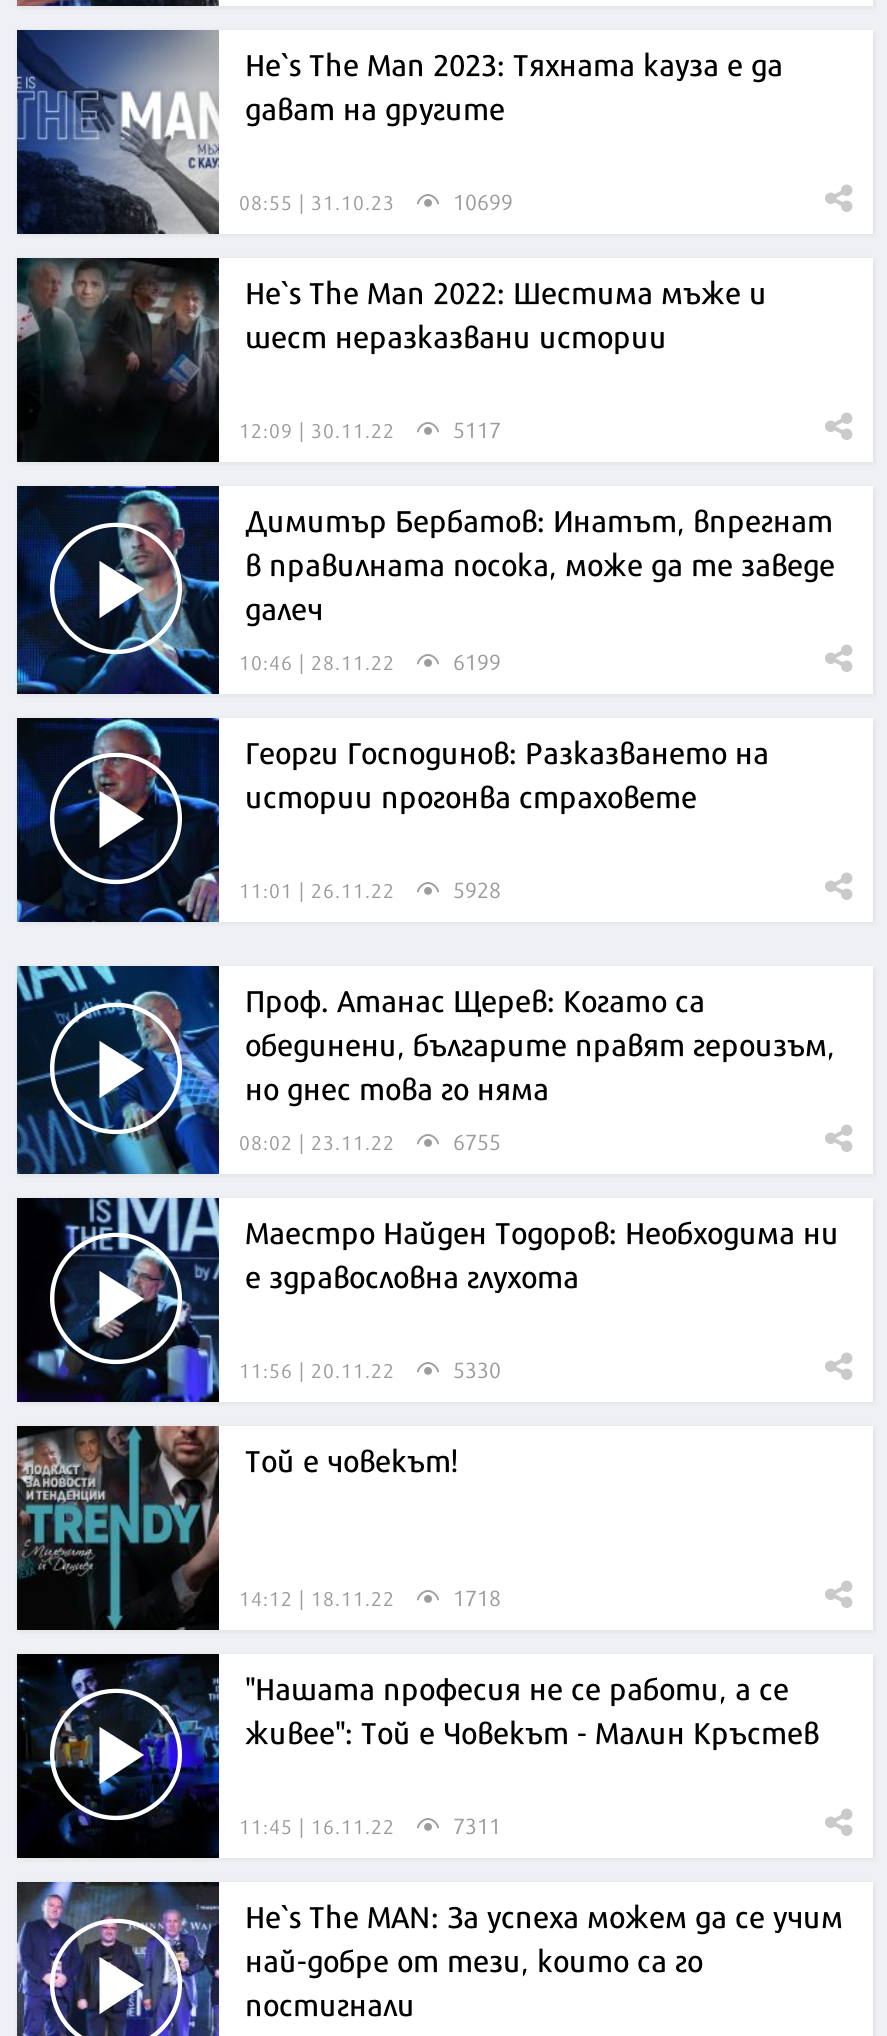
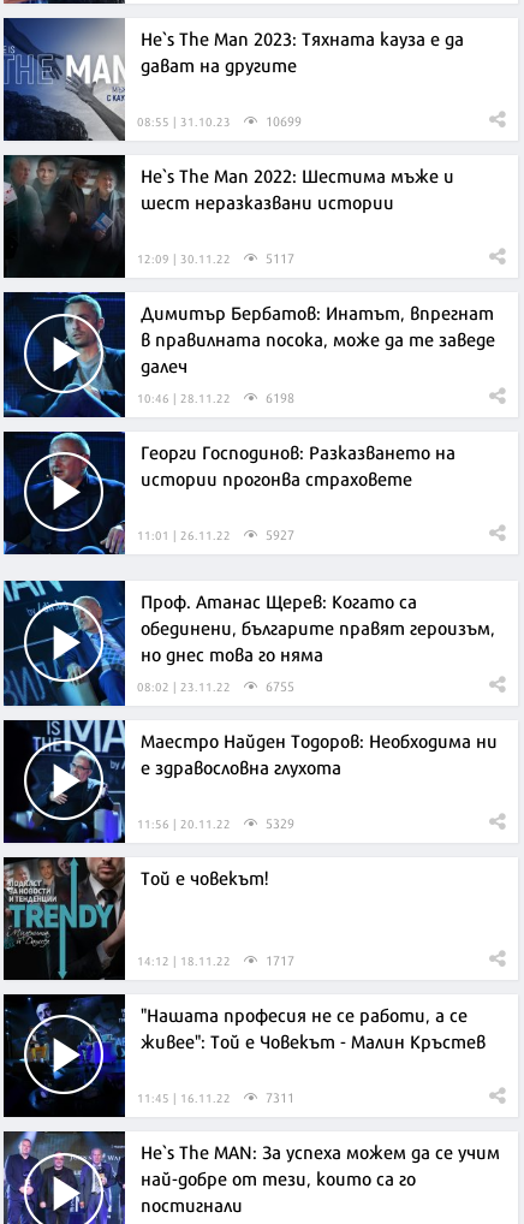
[453,644,501,676] 6199 -> [266,387,294,406] 6198
[453,872,501,904] 5928 -> [266,524,294,543] 5927
[453,1352,501,1384] 5330 -> [266,813,294,832] 5329
[453,1580,501,1612] 1718 -> [266,950,294,969] 1717

